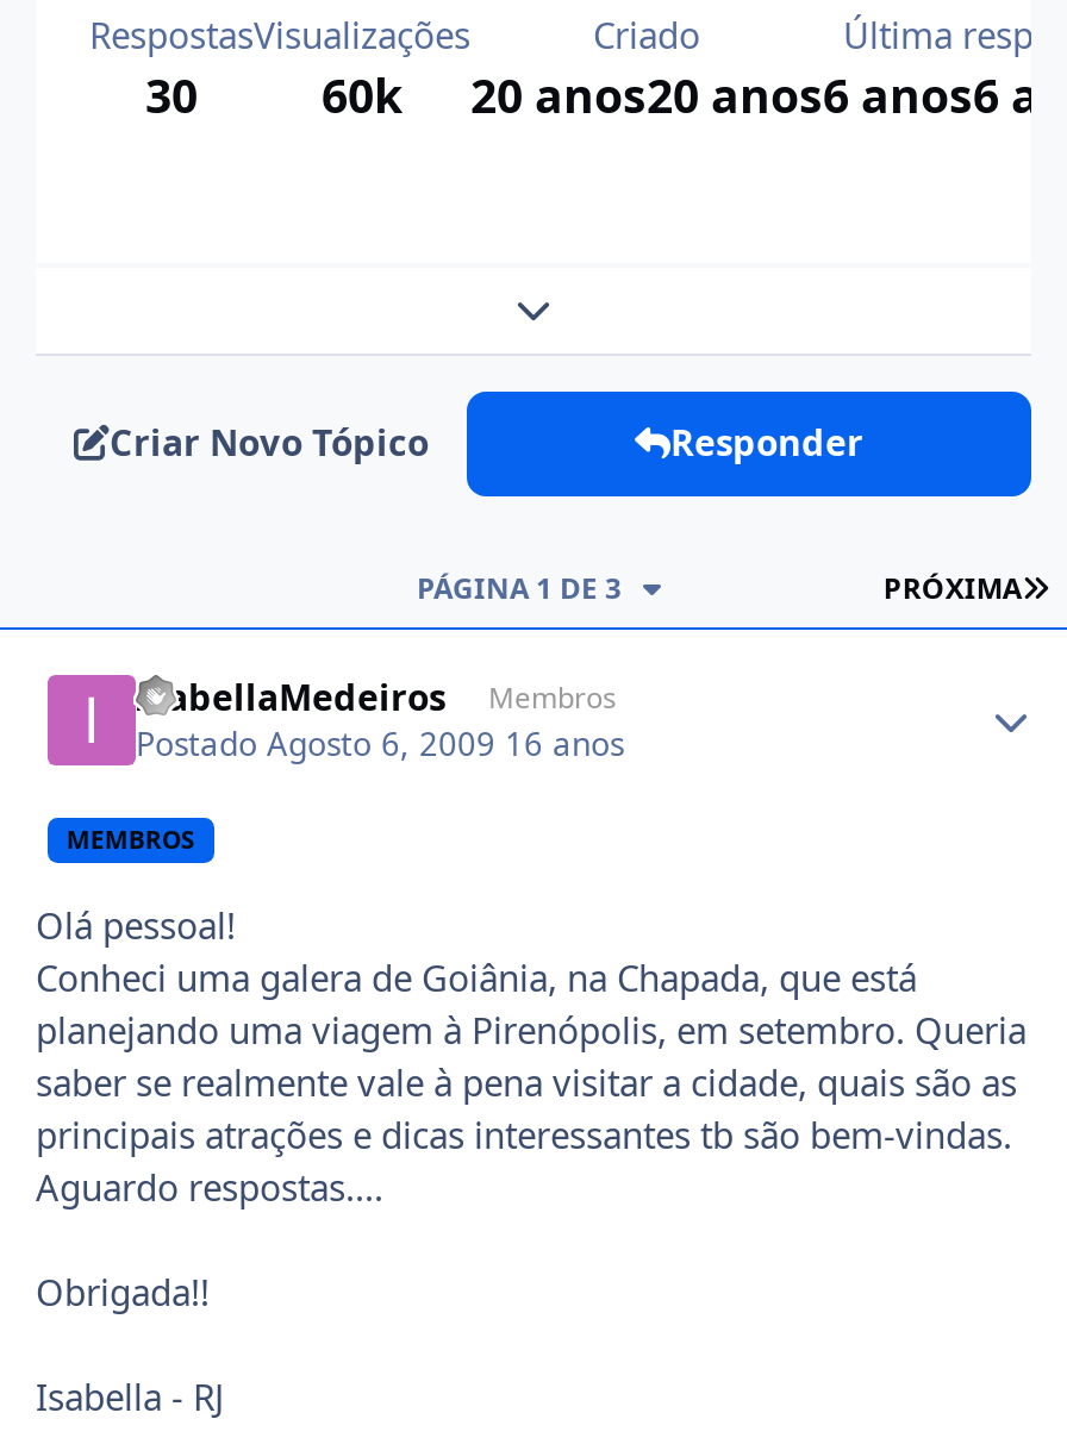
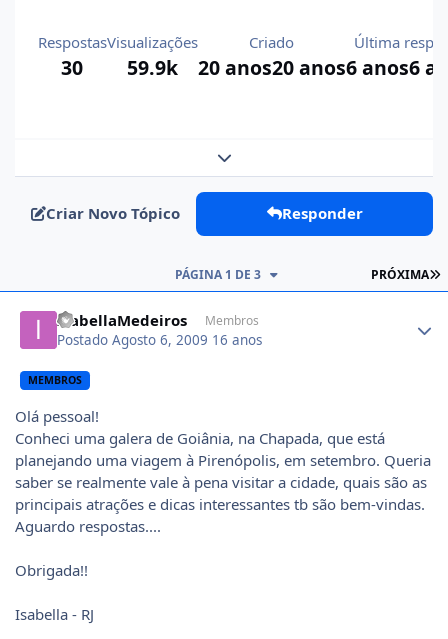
[322,63,403,128] 60k -> [126,54,177,81] 59.9k

